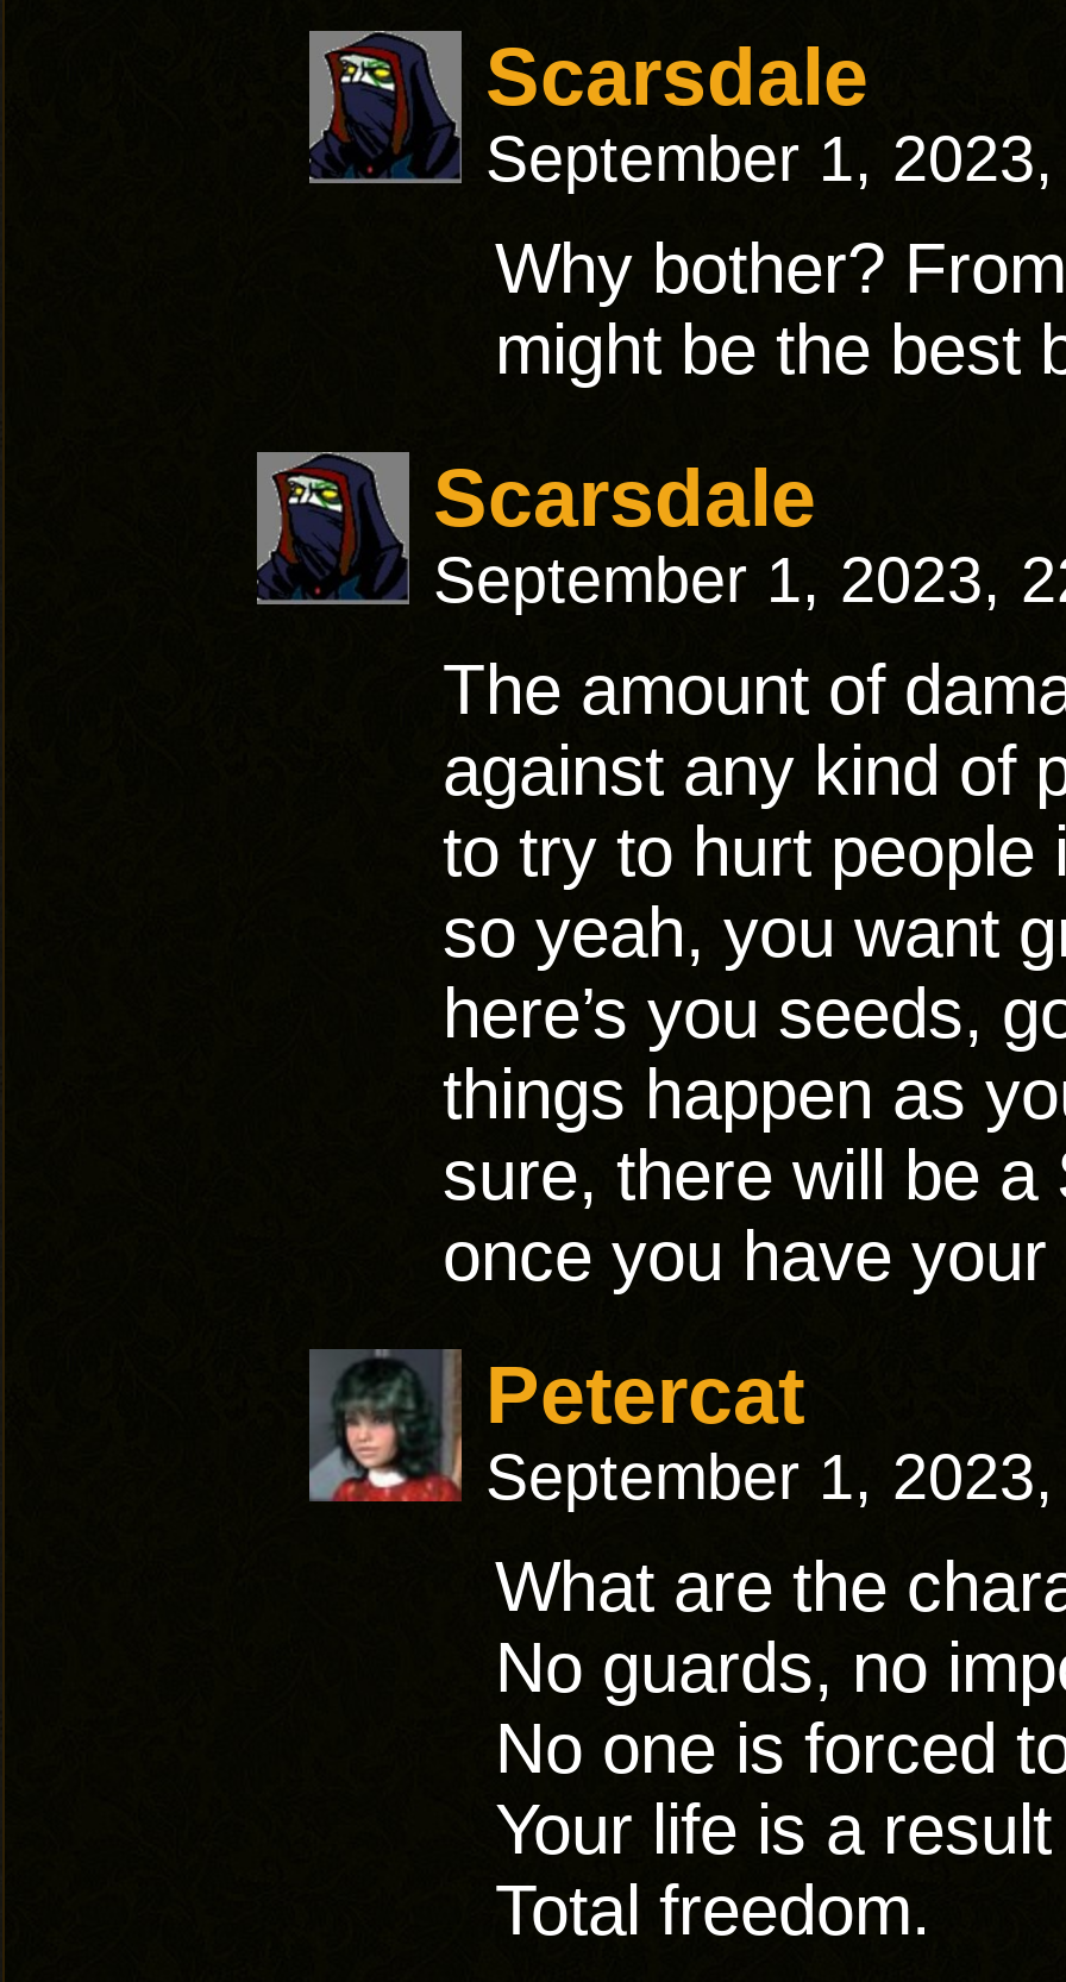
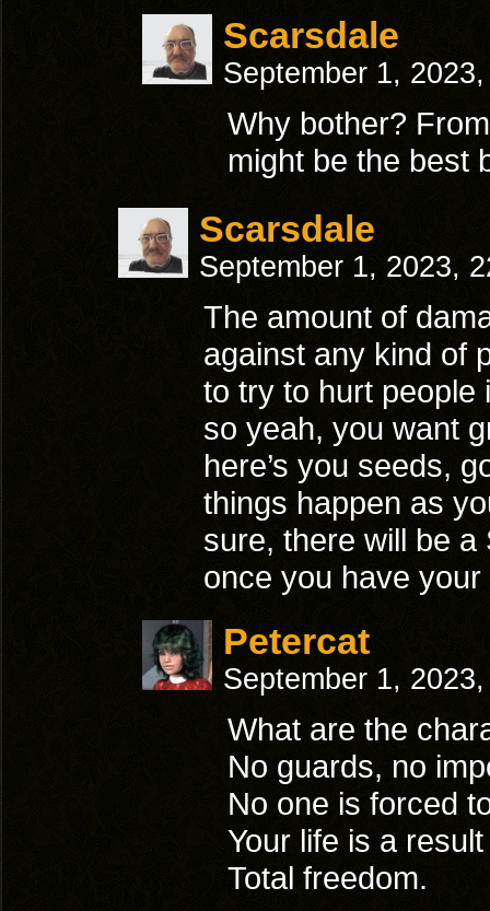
[307,29,462,186] [image] -> [141,14,213,84] [image]
[255,450,412,607] [image] -> [117,208,189,278] [image]

